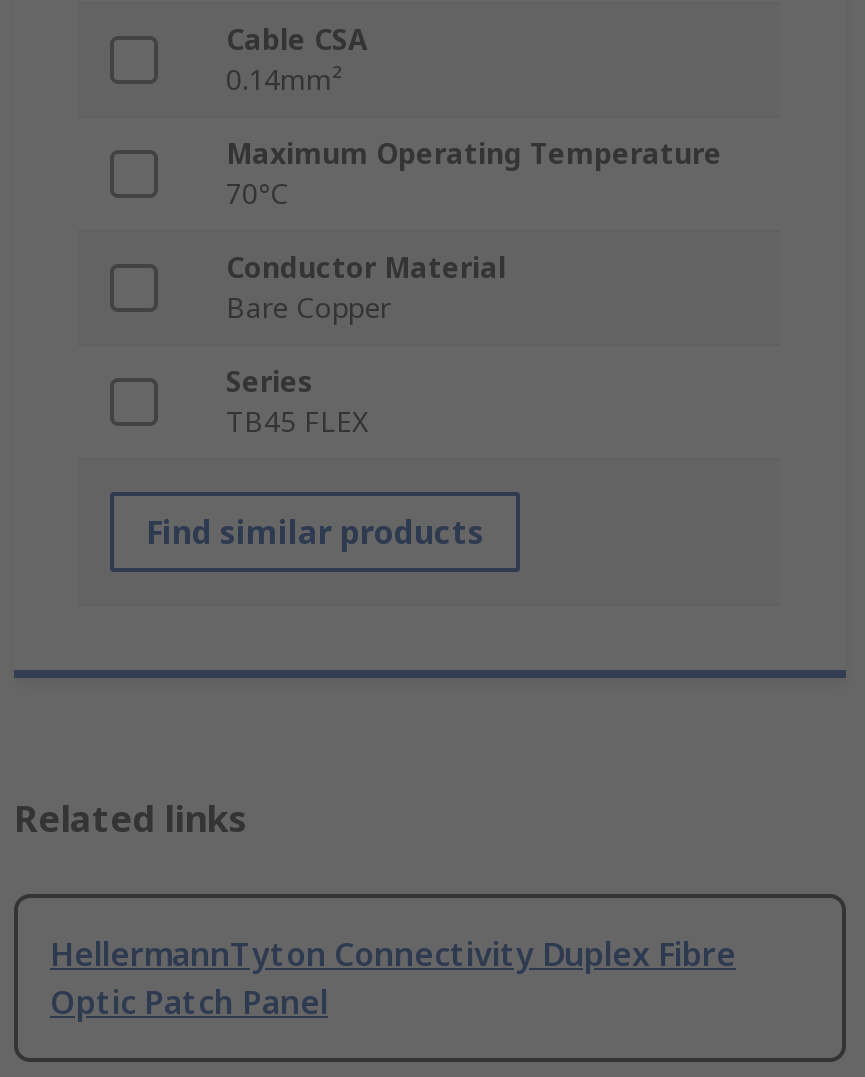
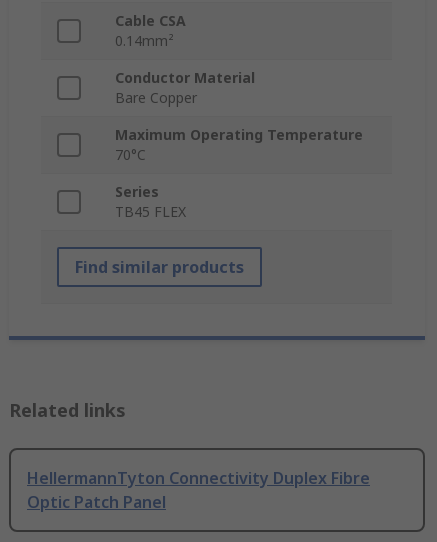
moved [226,135,722,213] -> [115,125,363,164]: Maximum Operating Temperature | 70°C
moved [226,249,506,327] -> [115,68,255,107]: Conductor Material | Bare Copper

